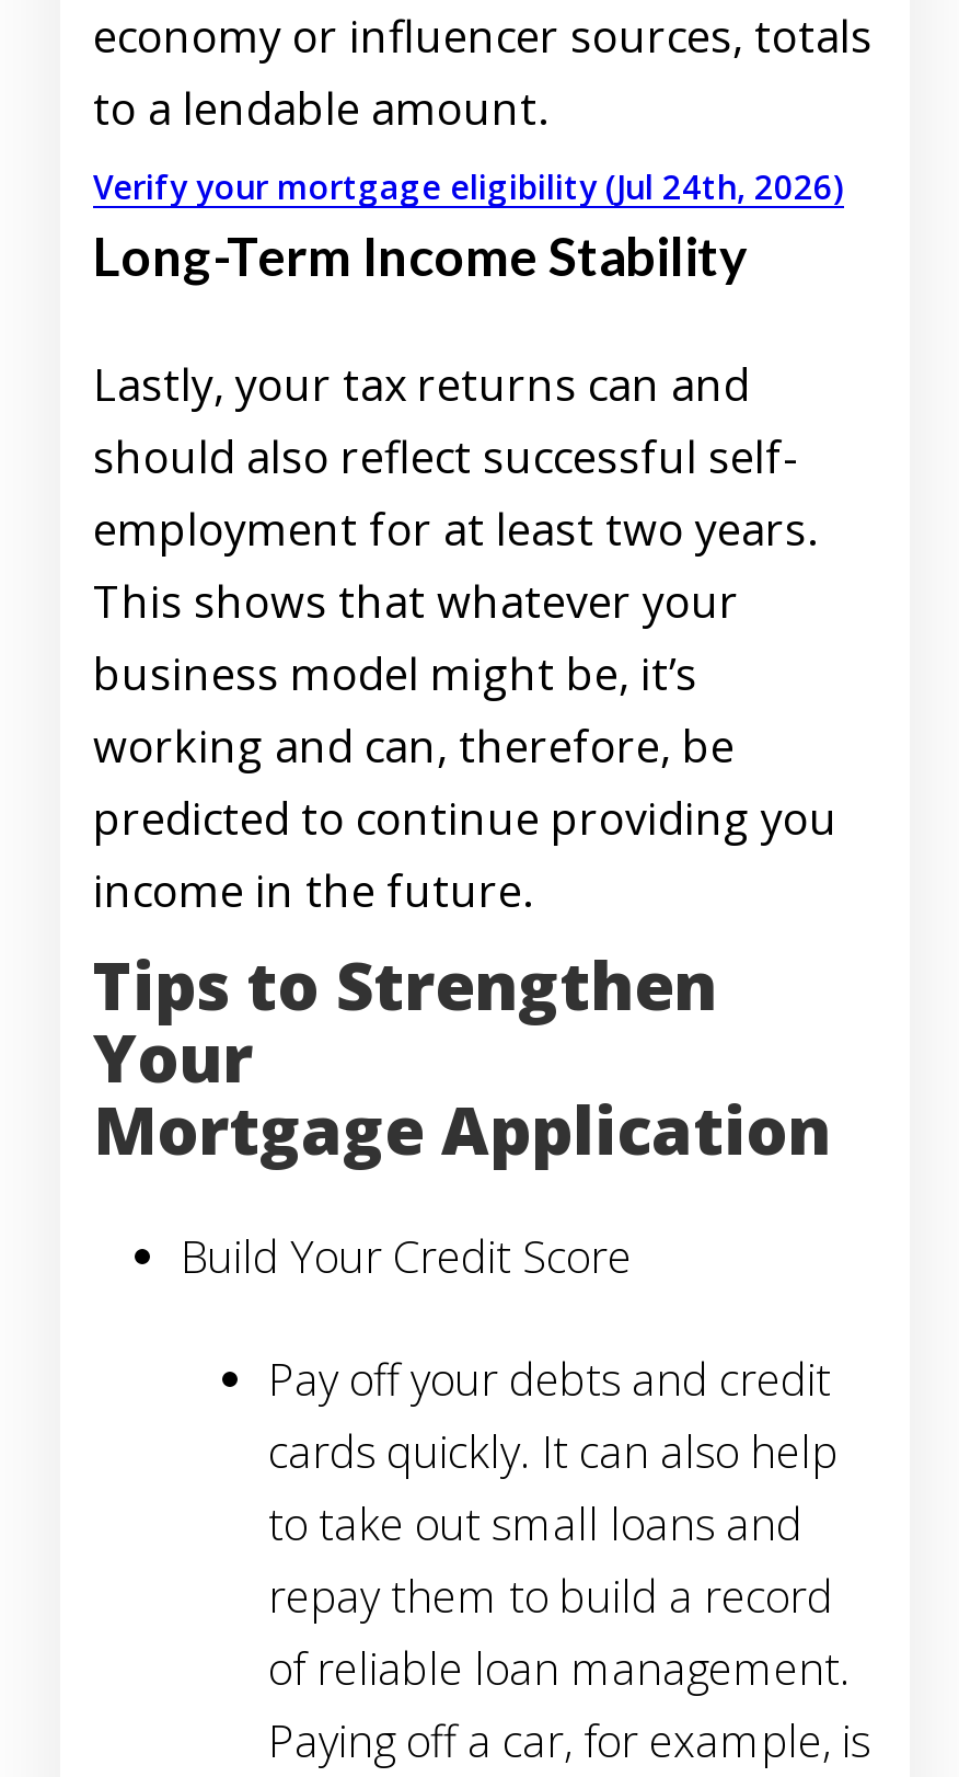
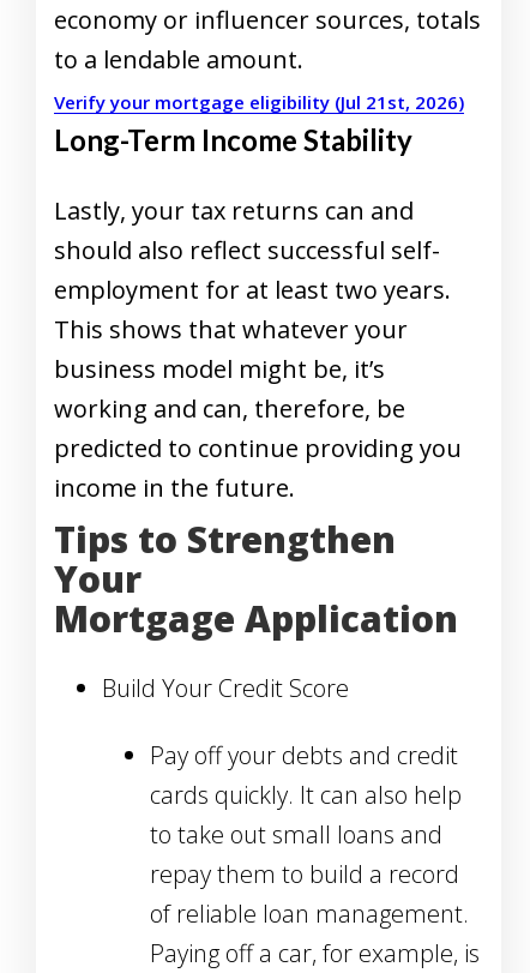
[93,164,844,208] Verify your mortgage eligibility (Jul 24th, 2026) -> [54,90,464,114] Verify your mortgage eligibility (Jul 21st, 2026)

